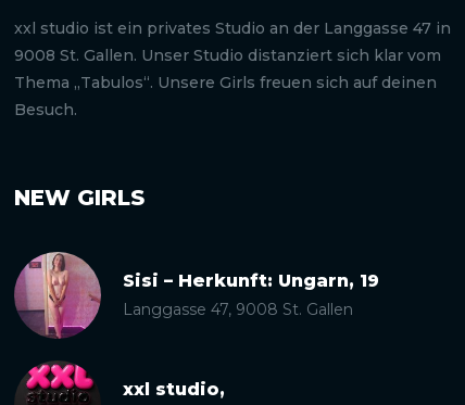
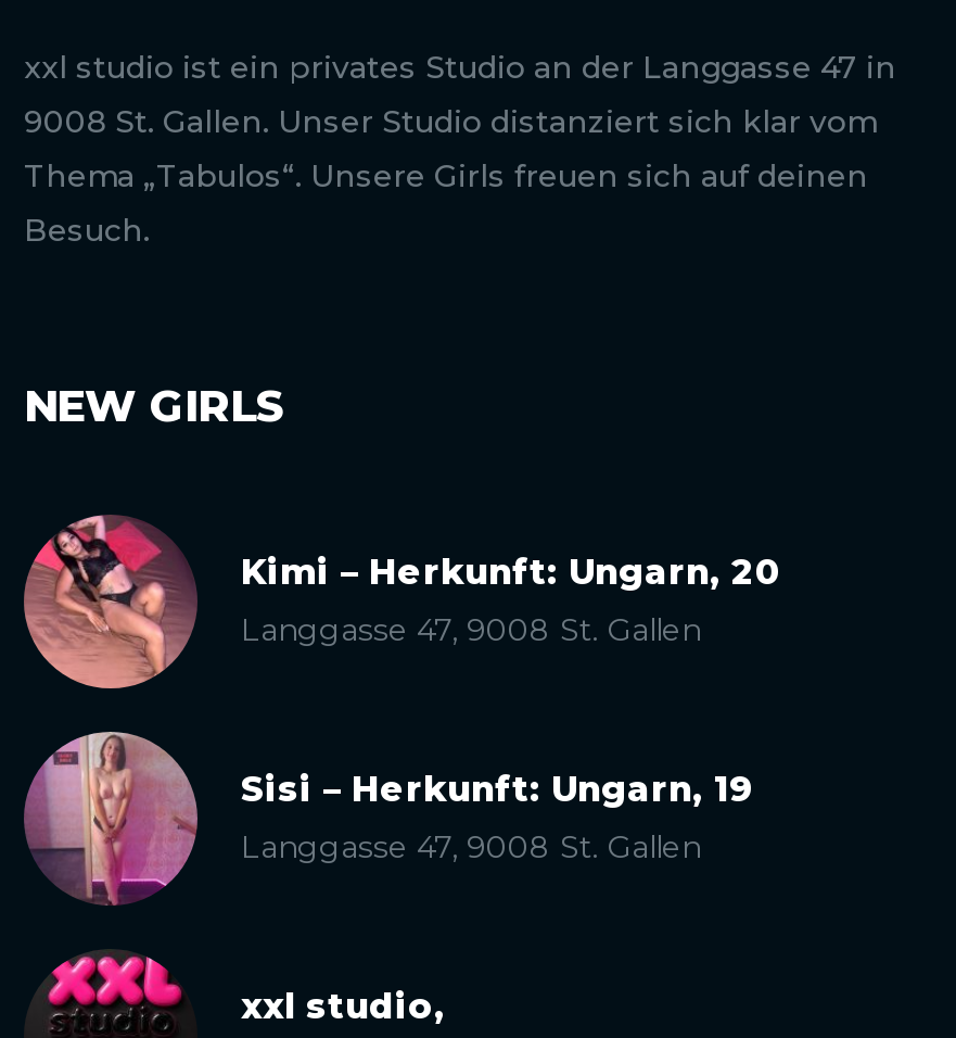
none -> [26,515,781,688] [image] | Kimi – Herkunft: Ungarn, 20 | Langgasse 47, 9008 St. Gallen

